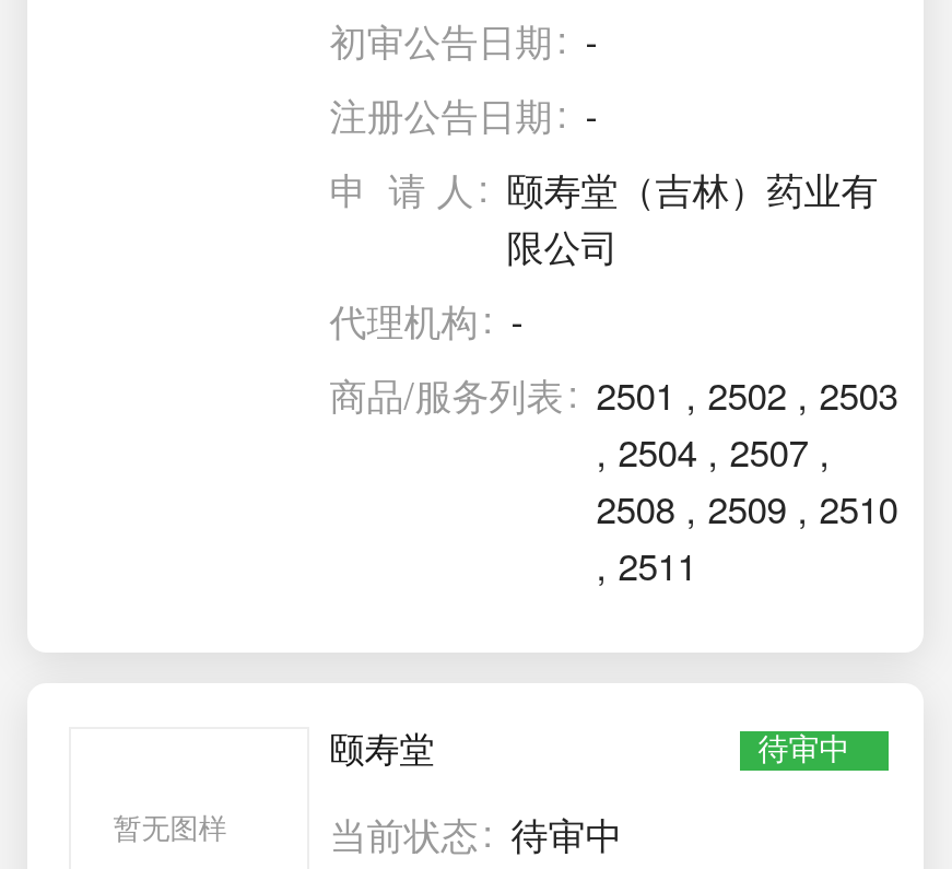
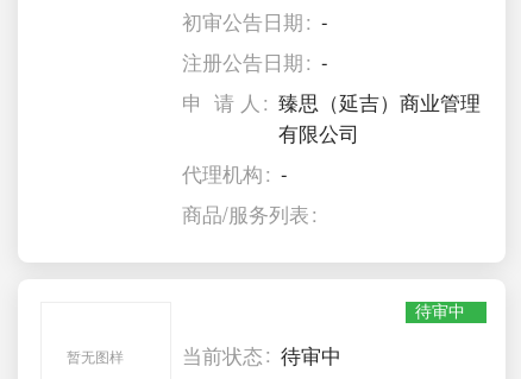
[507,163,878,272] 颐寿堂（吉林）药业有 | 限公司 -> [279,88,481,148] 臻思（延吉）商业管理 | 有限公司
[596,368,898,591] 2501, 2502, 2503 | , 2504, 2507, | 2508, 2509, 2510 | , 2511 -> none
[330,730,435,767] 颐寿堂 -> none

